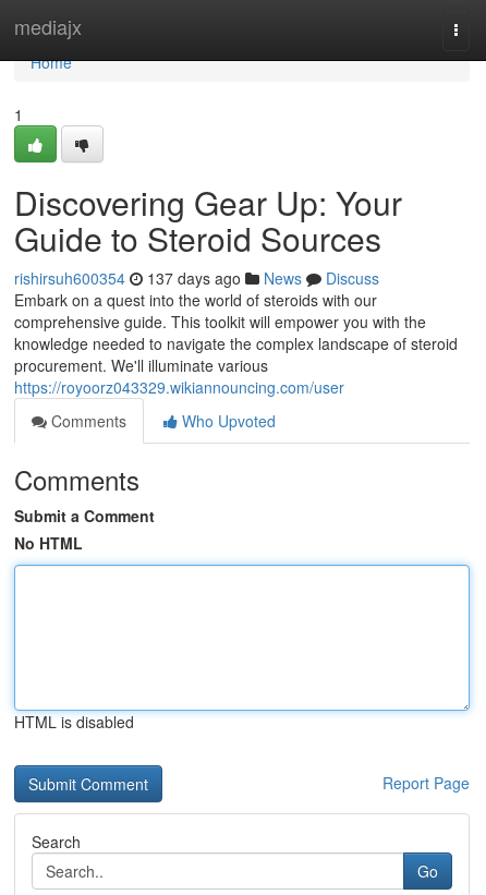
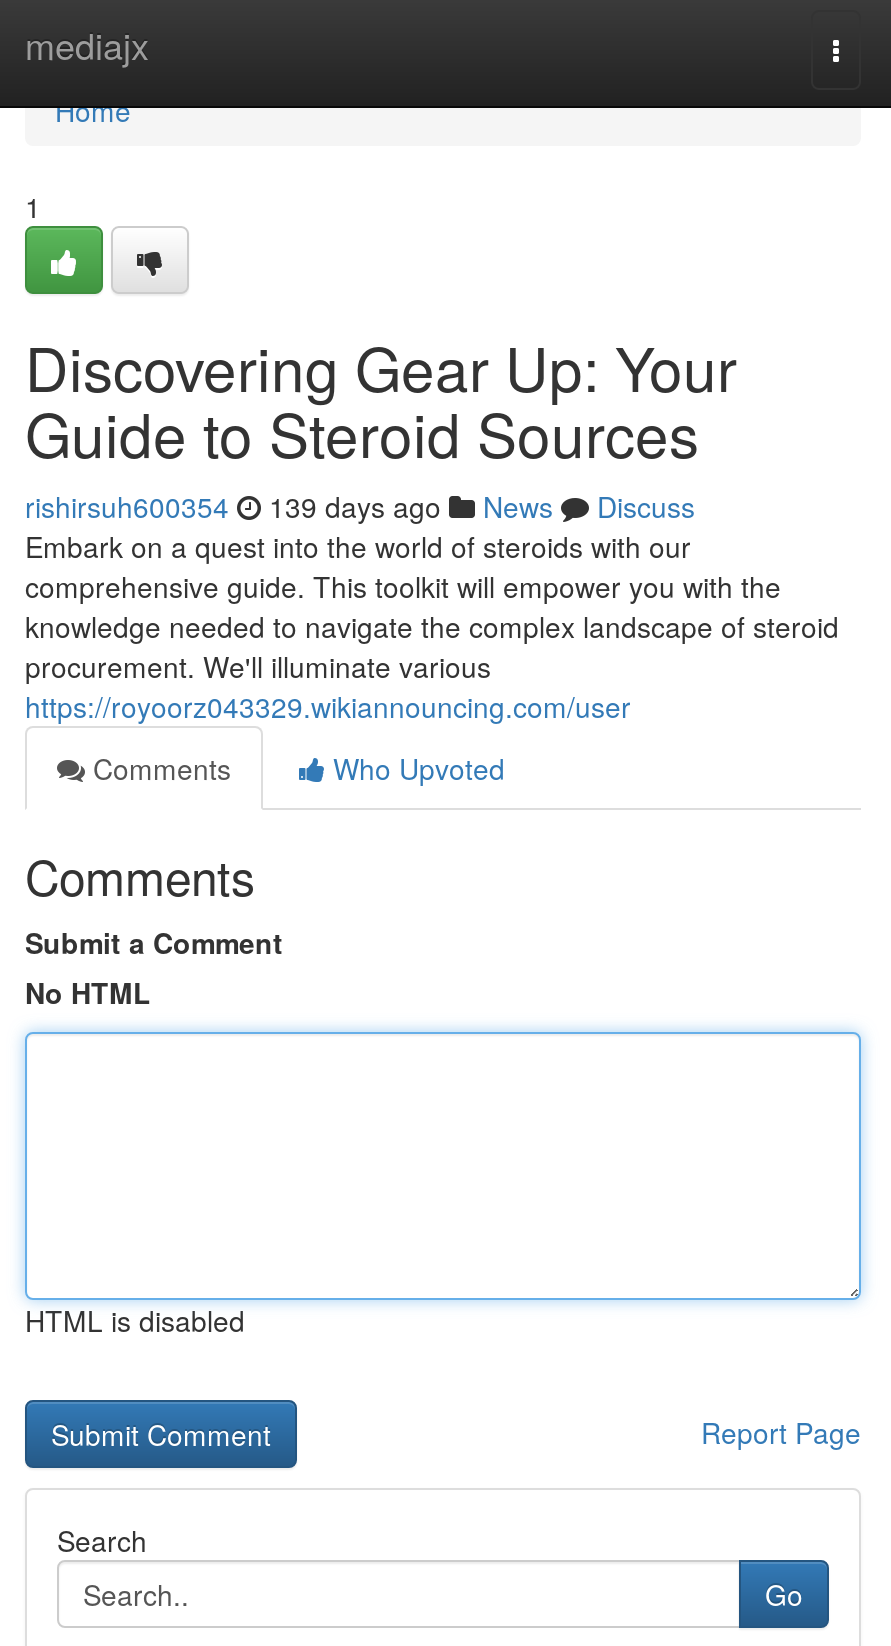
[14,267,379,289] rishirsuh600354 137 days ago News Discuss -> [25,486,695,526] rishirsuh600354 139 days ago News Discuss

